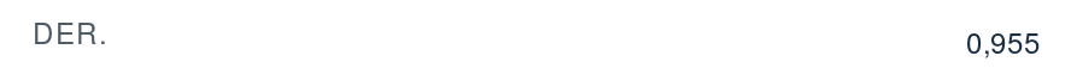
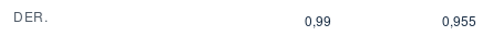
none -> [305,11,331,29] 0,99

